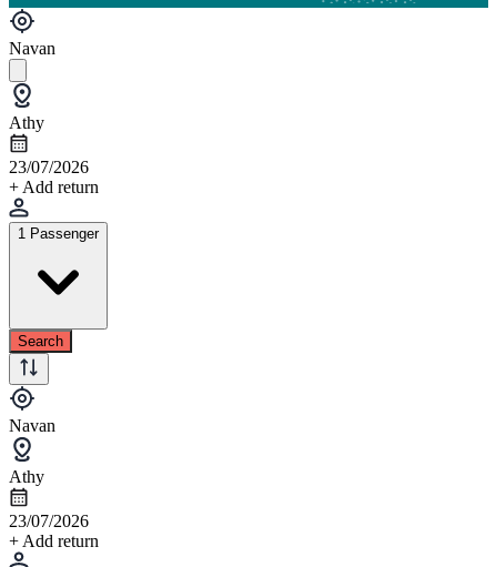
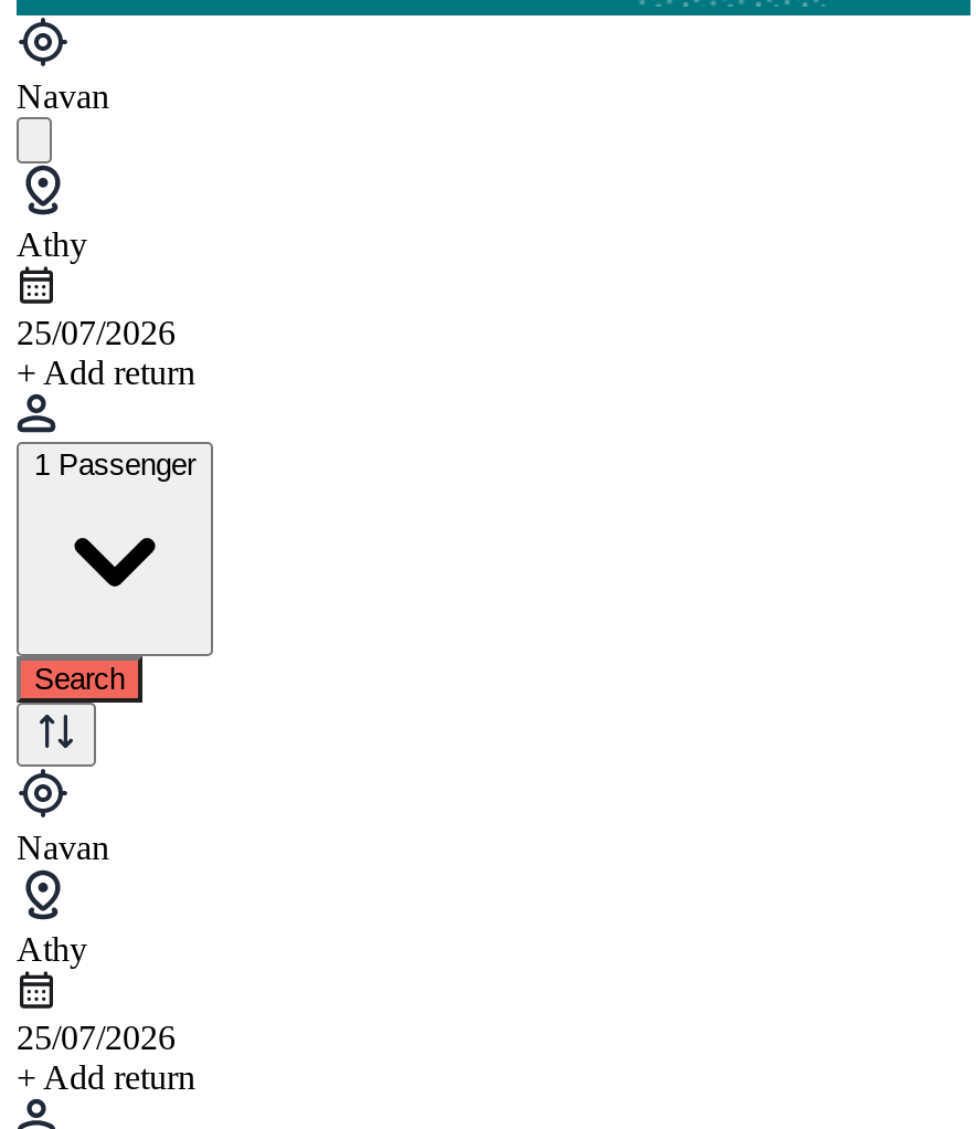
[9,157,89,176] 23/07/2026 -> [17,313,176,351] 25/07/2026
[9,511,89,530] 23/07/2026 -> [17,1018,176,1056] 25/07/2026

